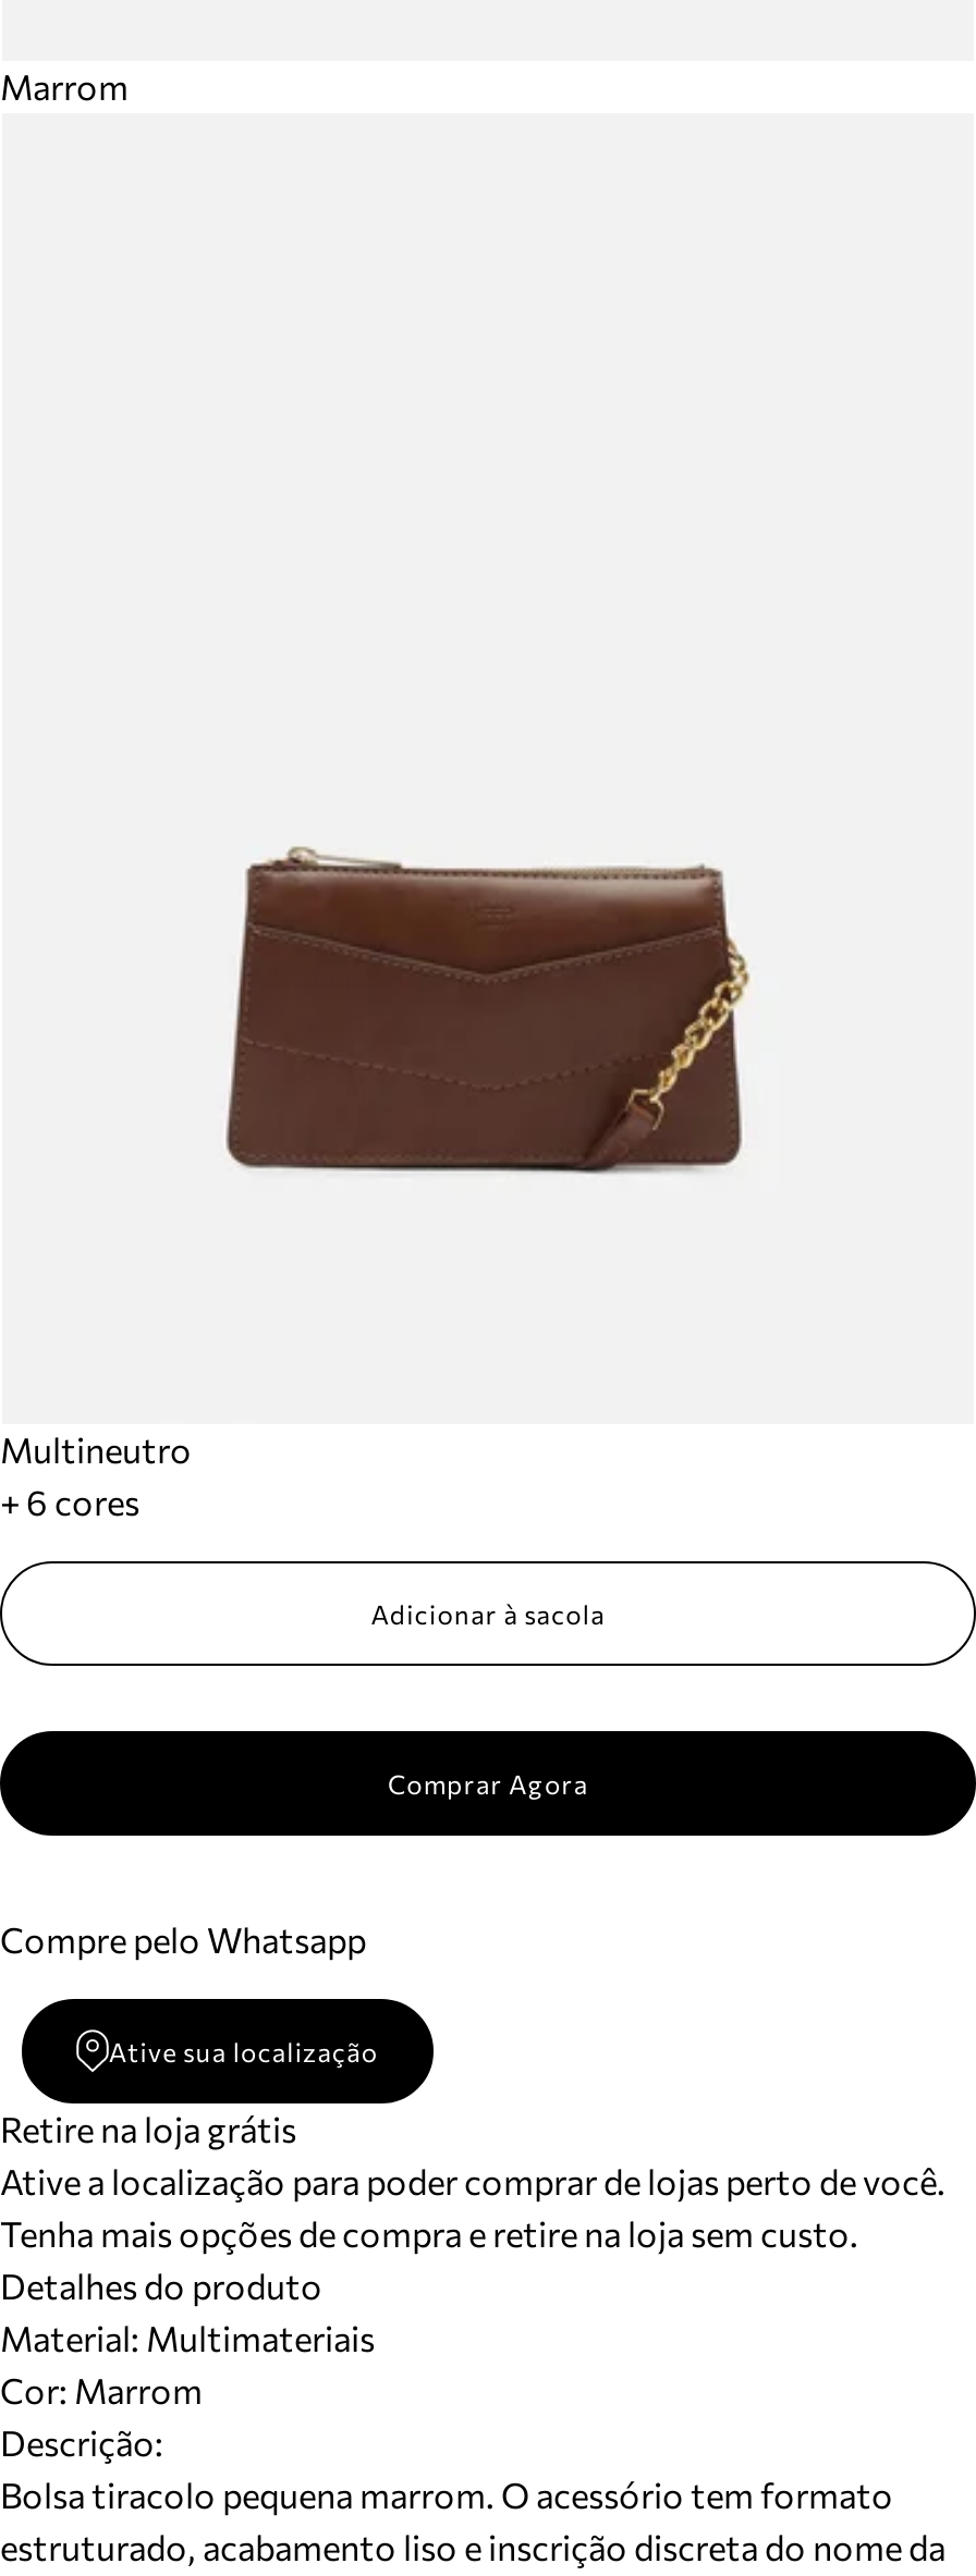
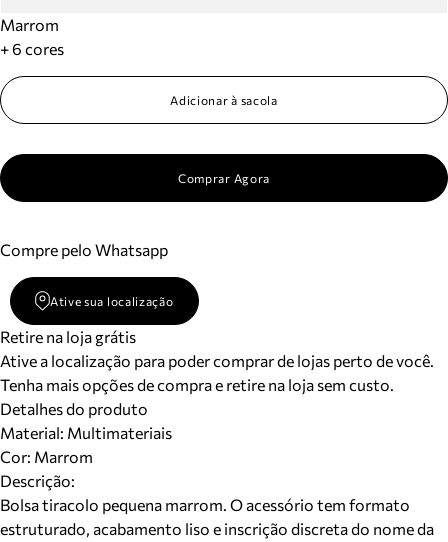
[224,845,752,1176] [image] -> none
[0,1428,192,1470] Multineutro -> none

